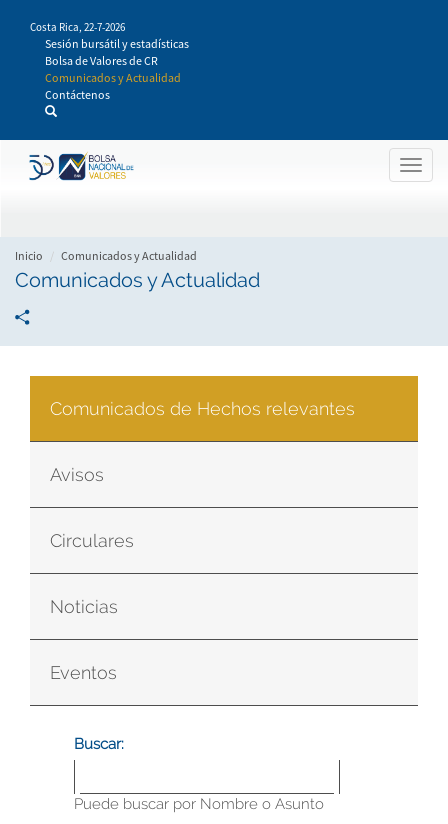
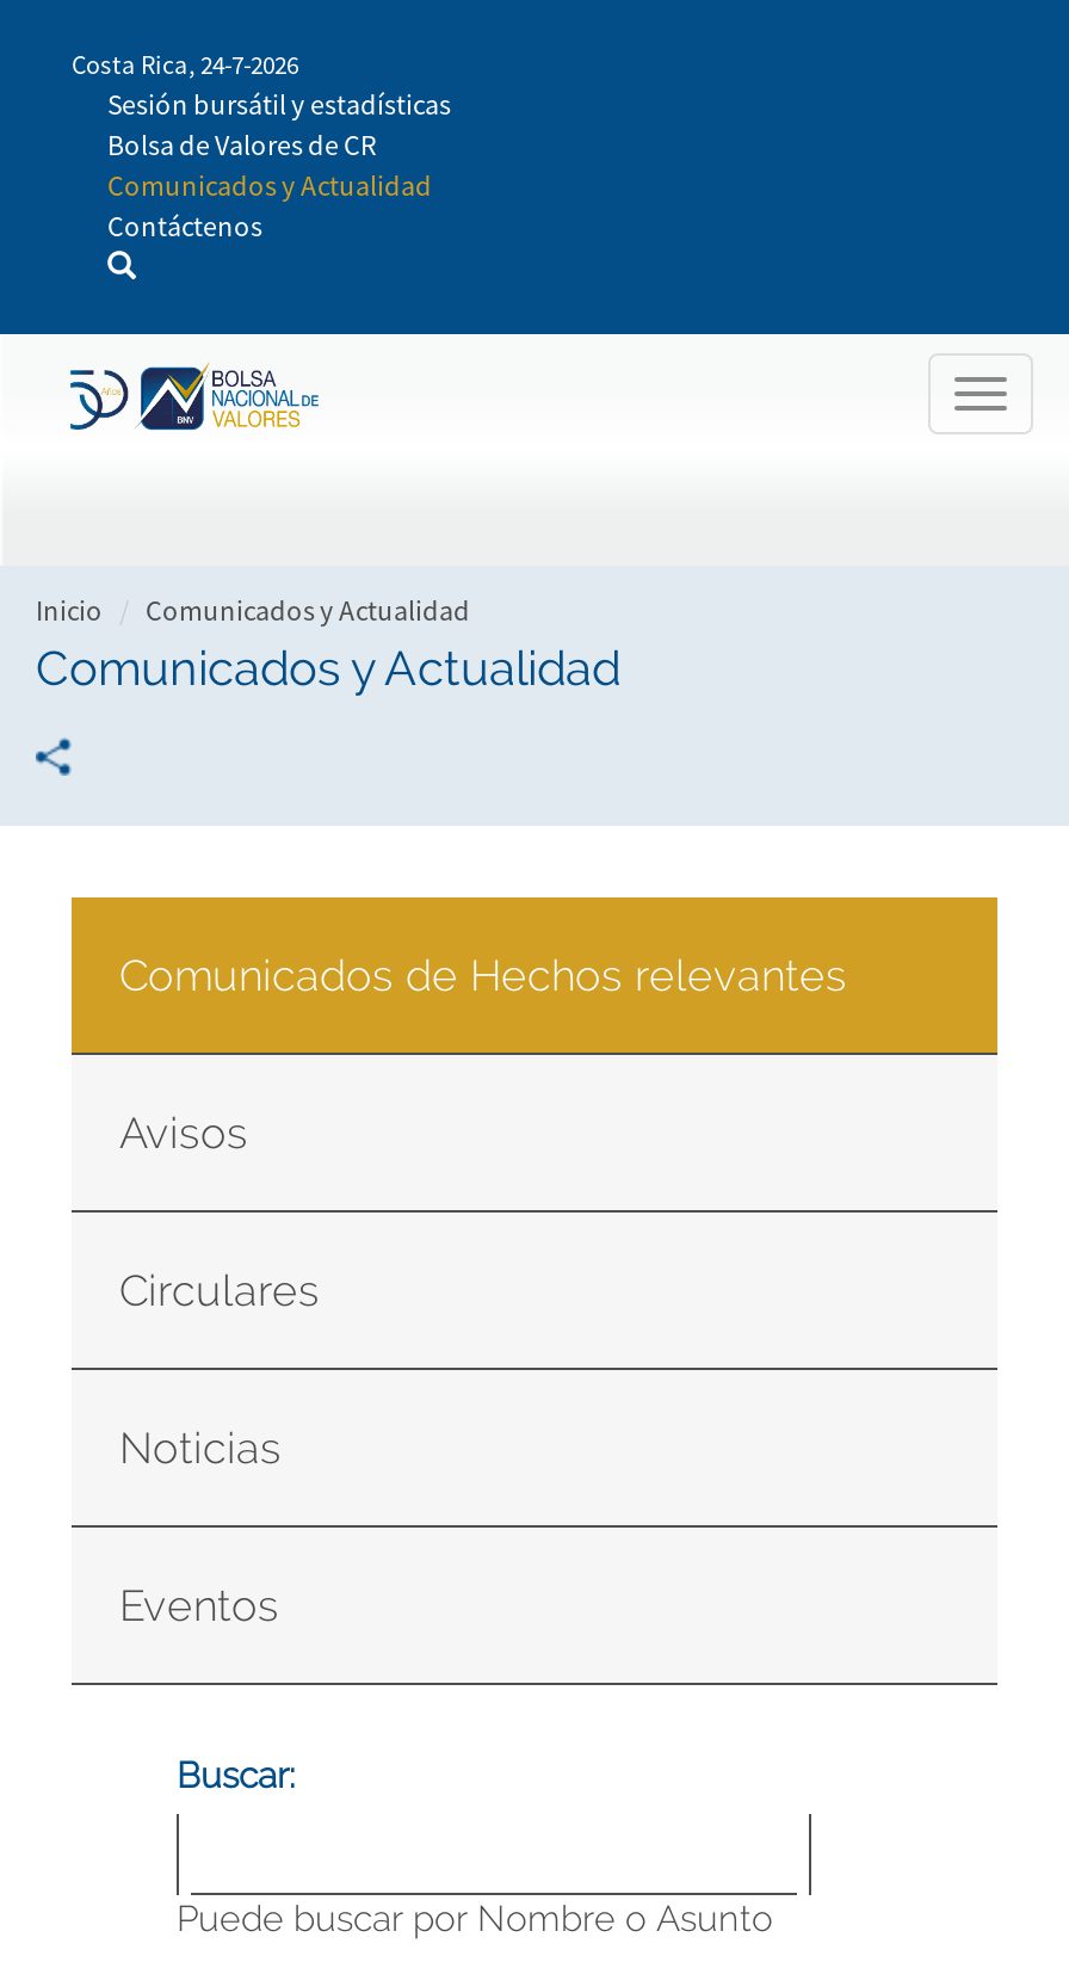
[30,20,125,34] Costa Rica, 22-7-2026 -> [72,48,298,81] Costa Rica, 24-7-2026

